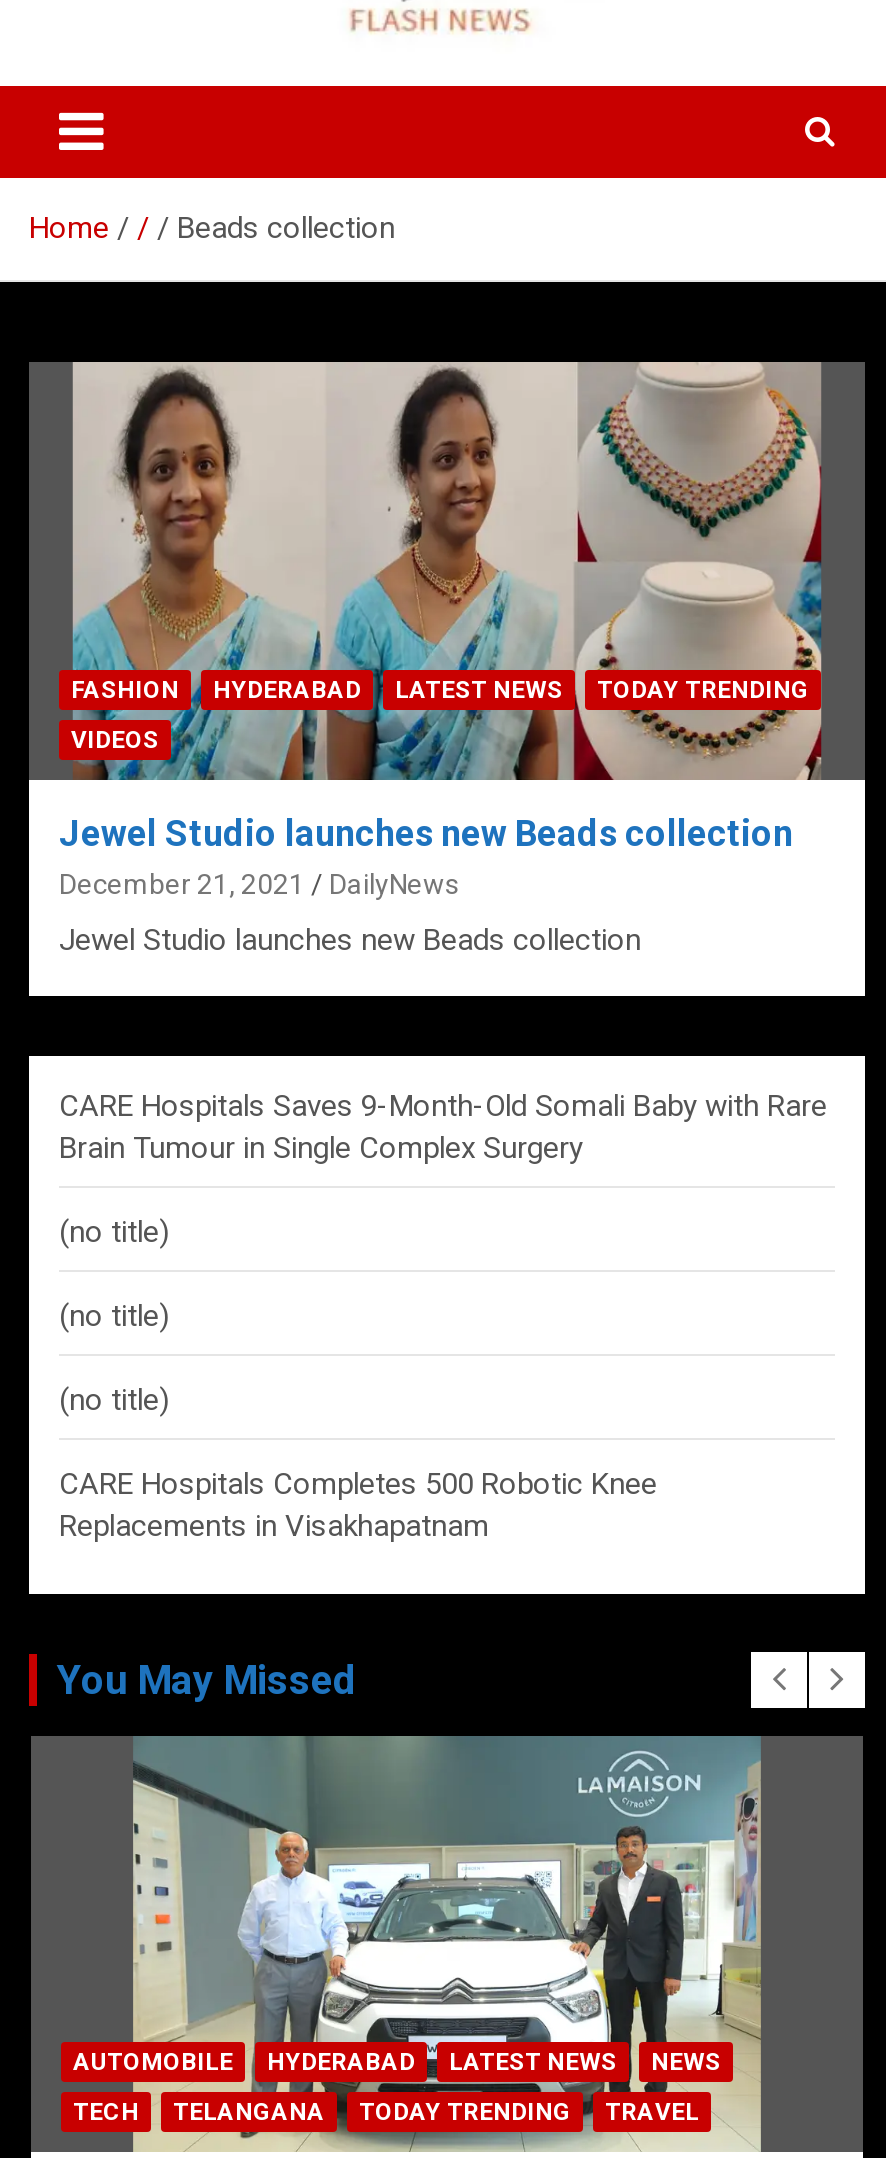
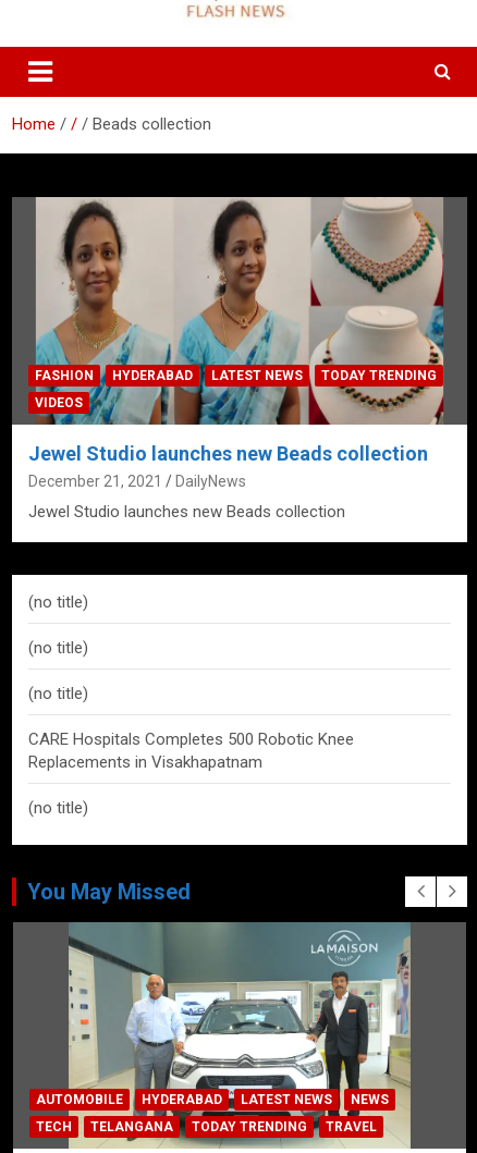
[59,1088,827,1166] CARE Hospitals Saves 9-Month-Old Somali Baby with Rare | Brain Tumour in Single Complex Surgery -> none
moved [59,1214,657,1544] -> [28,592,354,772]: (no title) | (no title) | (no title) | CARE Hospitals Completes 500 Robotic Knee | Replacements in Visakhapatnam
none -> [28,798,88,818] (no title)

